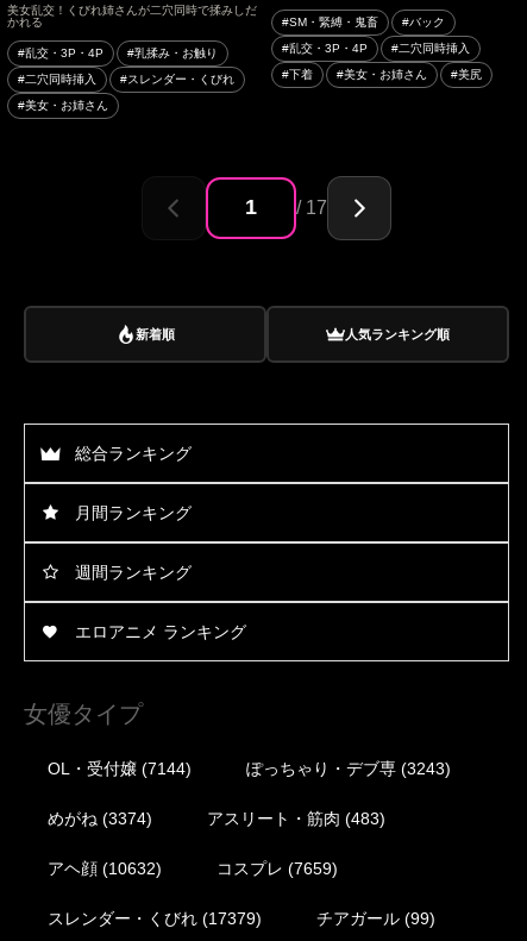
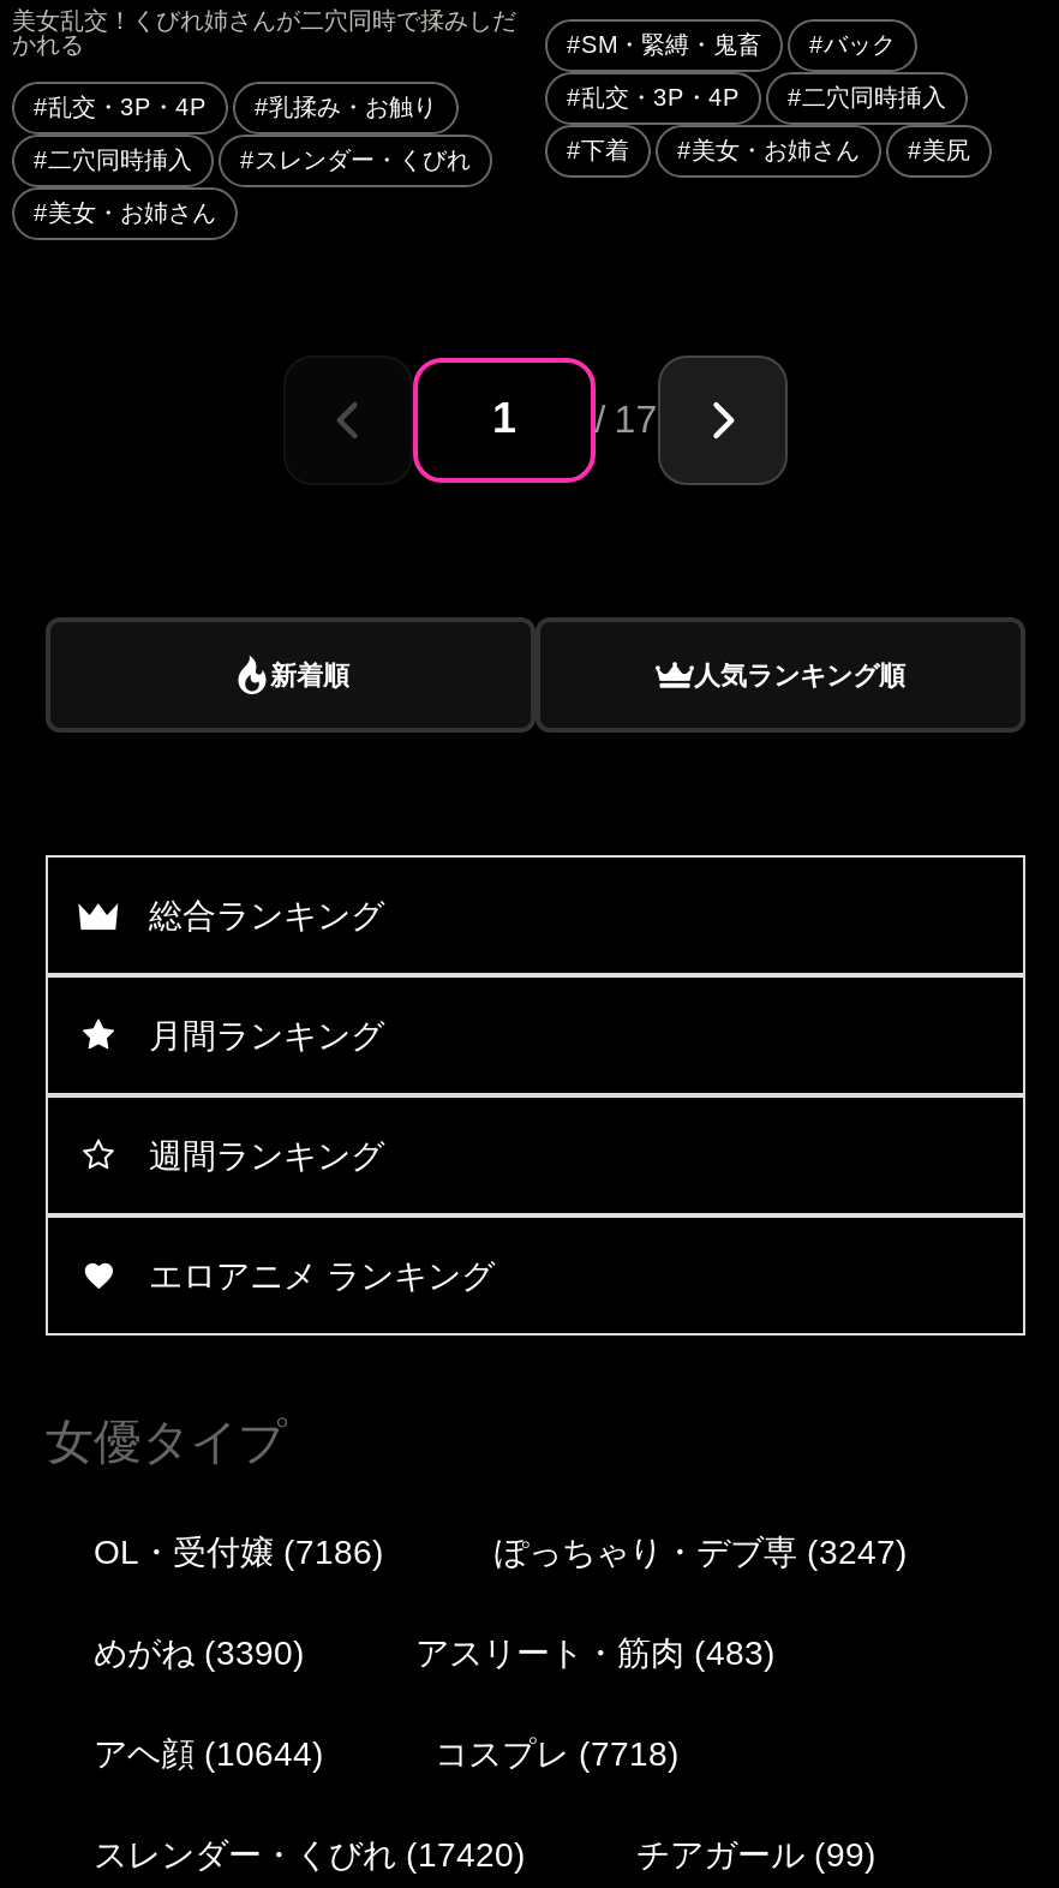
[48,759,192,778] OL・受付嬢(7144) -> [94,1532,384,1570] OL・受付嬢(7186)
[246,759,451,778] ぽっちゃり・デブ専(3243) -> [495,1532,908,1570] ぽっちゃり・デブ専(3247)
[48,809,152,828] めがね(3374) -> [94,1633,305,1671] めがね(3390)
[48,859,162,878] アヘ顔(10632) -> [94,1734,324,1772] アヘ顔(10644)
[217,859,338,878] コスプレ(7659) -> [435,1734,680,1772] コスプレ(7718)
[48,909,262,928] スレンダー・くびれ(17379) -> [94,1835,526,1873] スレンダー・くびれ(17420)

